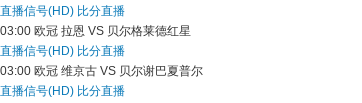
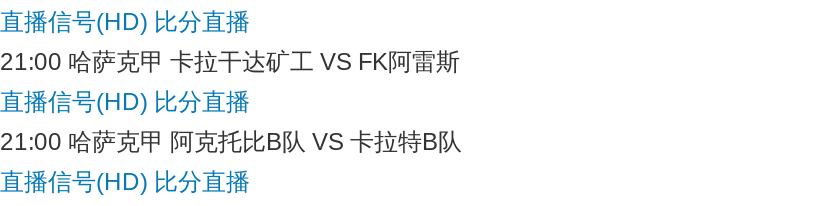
[0,24,191,38] 03:00 欧冠拉恩 VS 贝尔格莱德红星 -> [0,48,460,76] 21:00 哈萨克甲卡拉干达矿工 VS FK阿雷斯
[0,64,203,78] 03:00 欧冠维京古 VS 贝尔谢巴夏普尔 -> [0,128,462,156] 21:00 哈萨克甲阿克托比B队 VS 卡拉特B队

